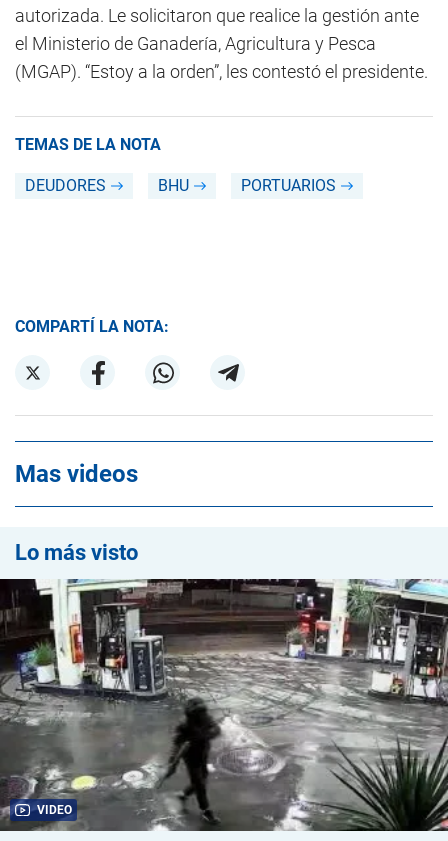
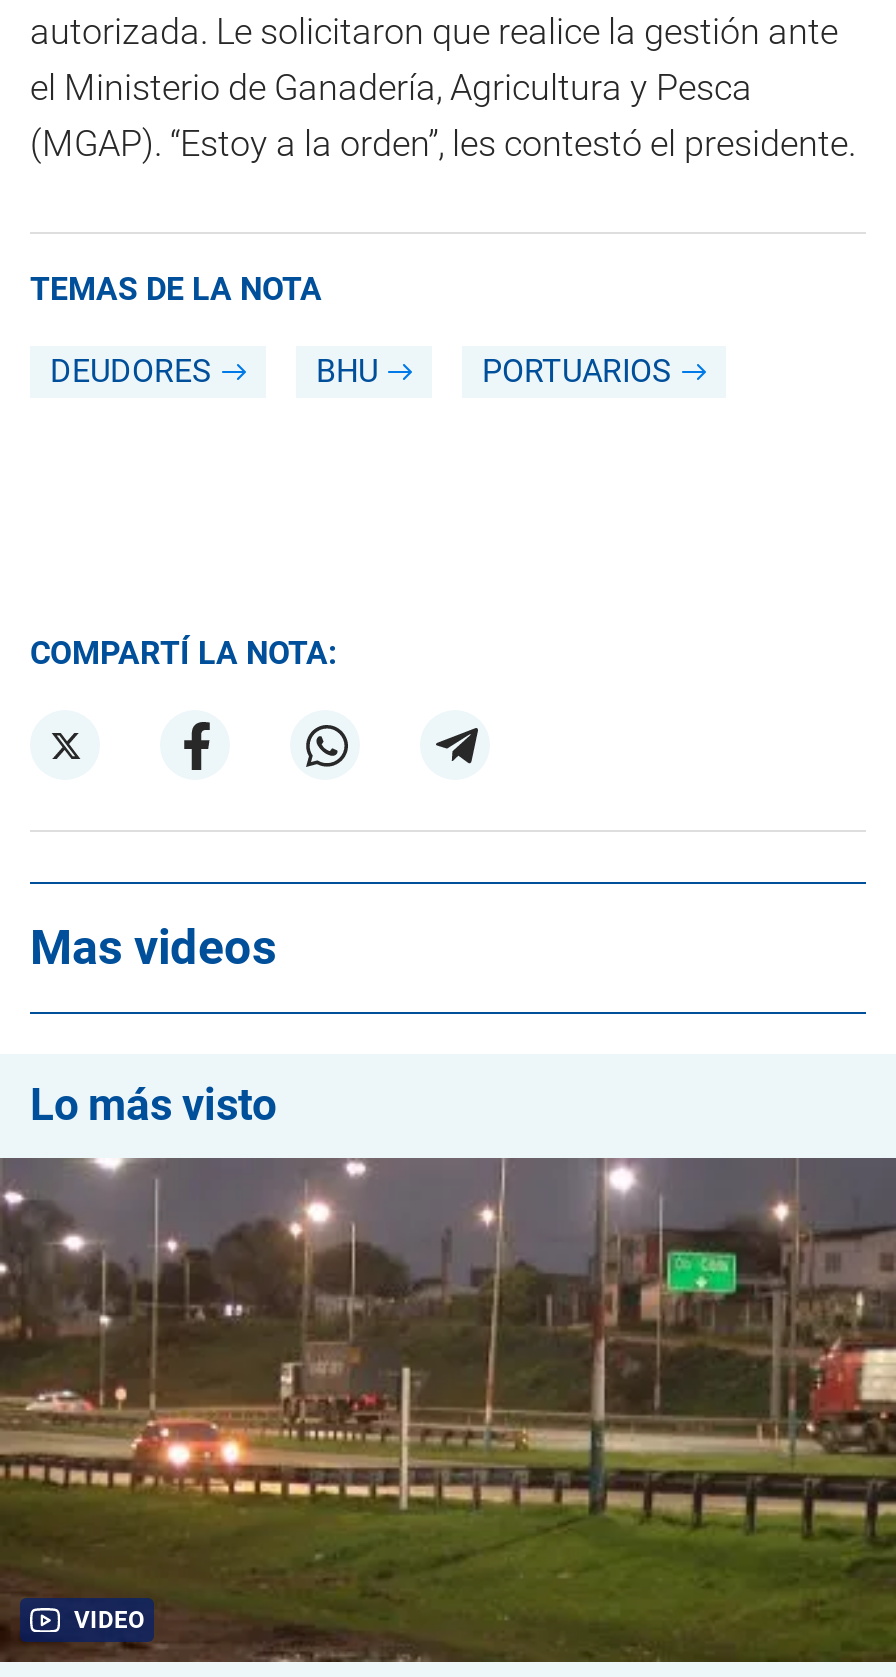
[3,579,445,831] [image] -> [6,1156,890,1664] [image]

